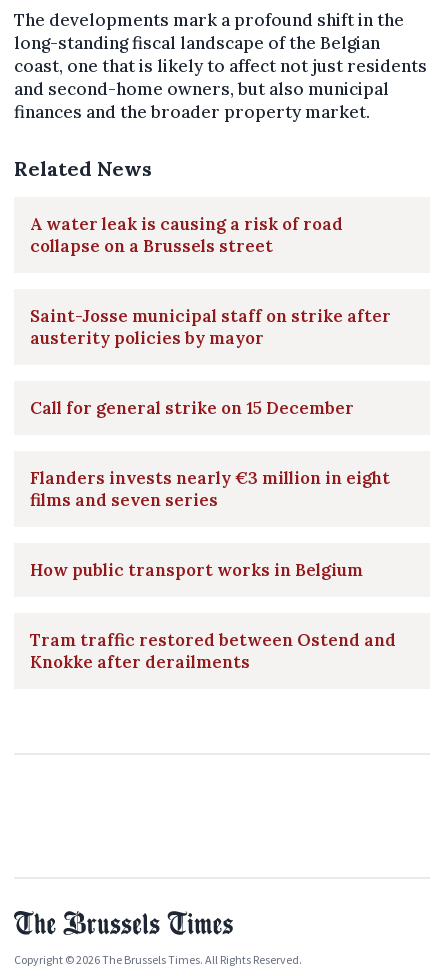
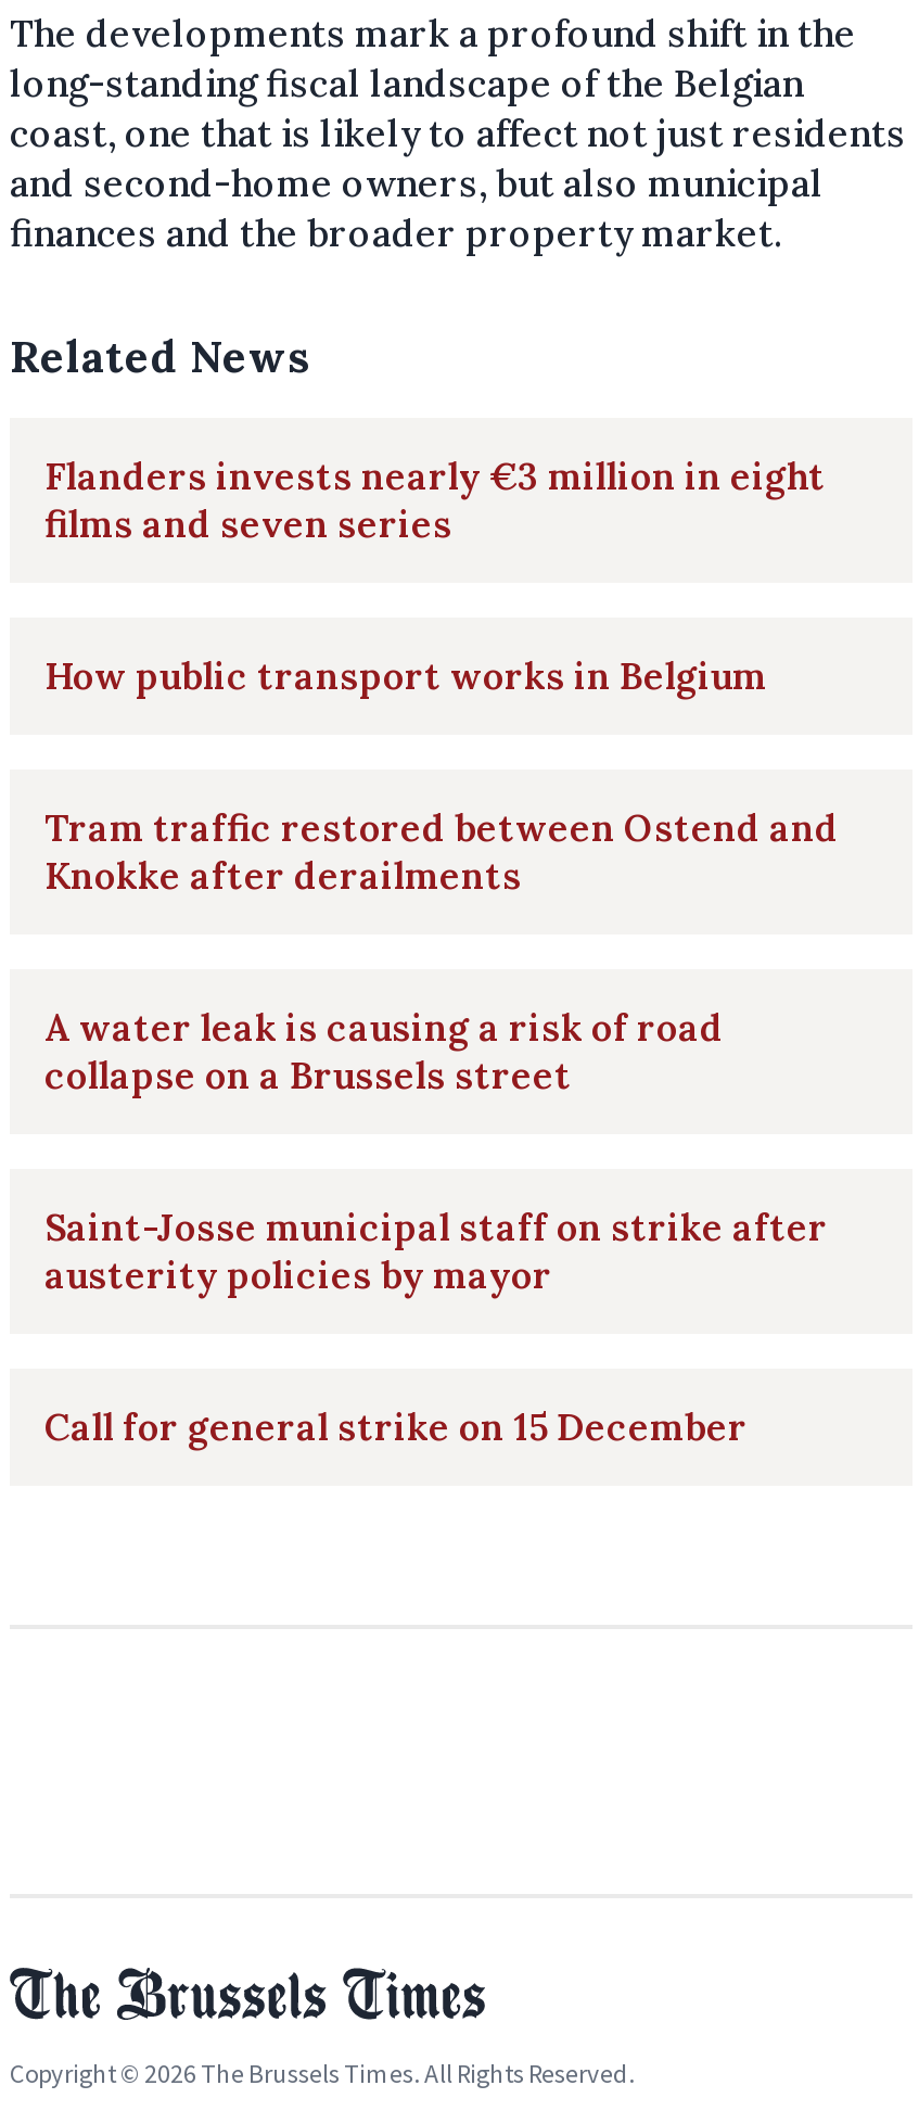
moved [30,213,391,419] -> [44,1003,828,1450]: A water leak is causing a risk of road | collapse on a Brussels street | Saint-Josse municipal staff on strike after | austerity policies by mayor | Call for general strike on 15 December
moved [30,467,396,673] -> [44,452,839,899]: Flanders invests nearly €3 million in eight | films and seven series | How public transport works in Belgium | Tram traffic restored between Ostend and | Knokke after derailments

